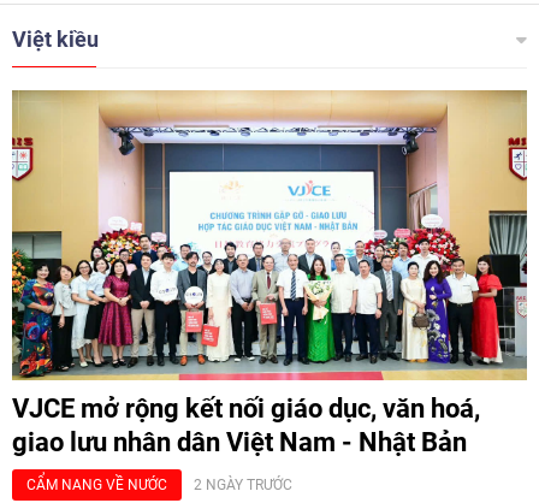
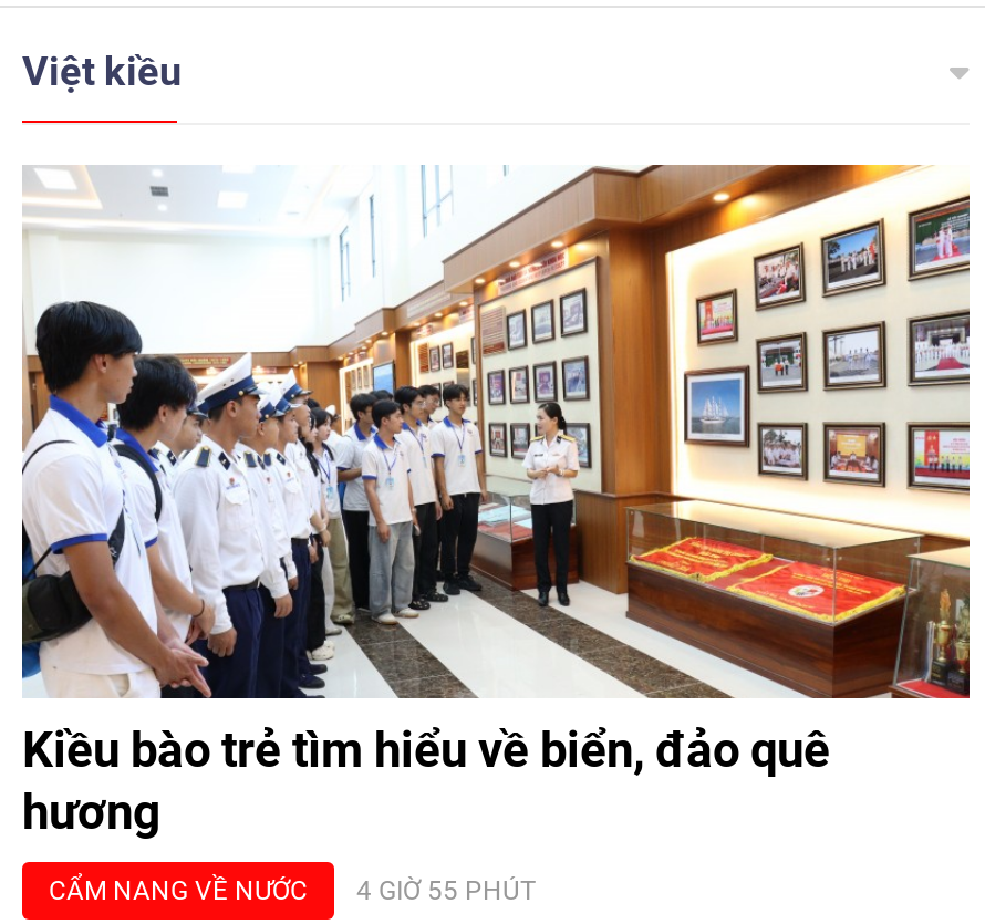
[11,89,528,457] [image] | VJCE mở rộng kết nối giáo dục, văn hoá, | giao lưu nhân dân Việt Nam - Nhật Bản -> [20,165,972,839] [image] | Kiều bào trẻ tìm hiểu về biển, đảo quê | hương
[26,476,292,493] CẨM NANG VỀ NƯỚC 2 NGÀY TRƯỚC -> [49,875,536,906] CẨM NANG VỀ NƯỚC 4 GIỜ 55 PHÚT

